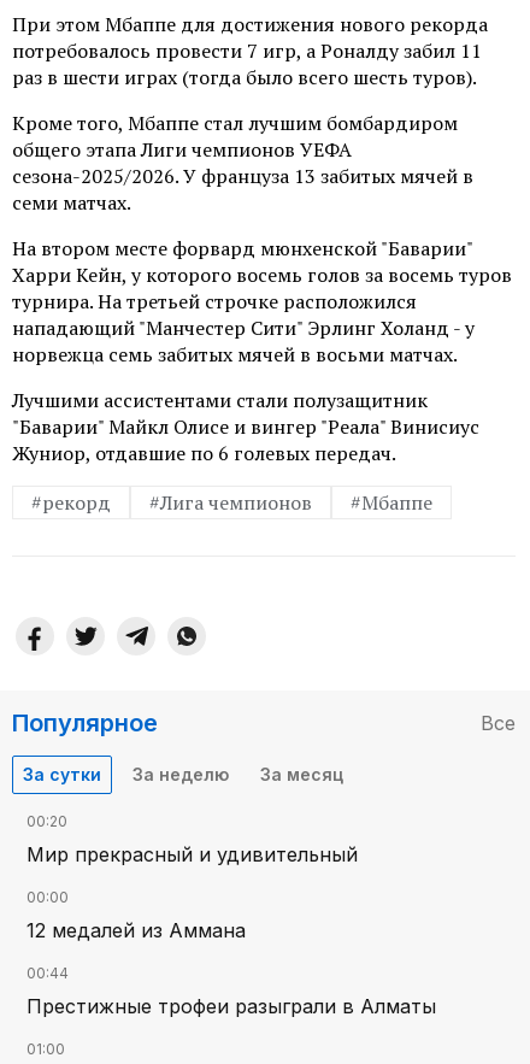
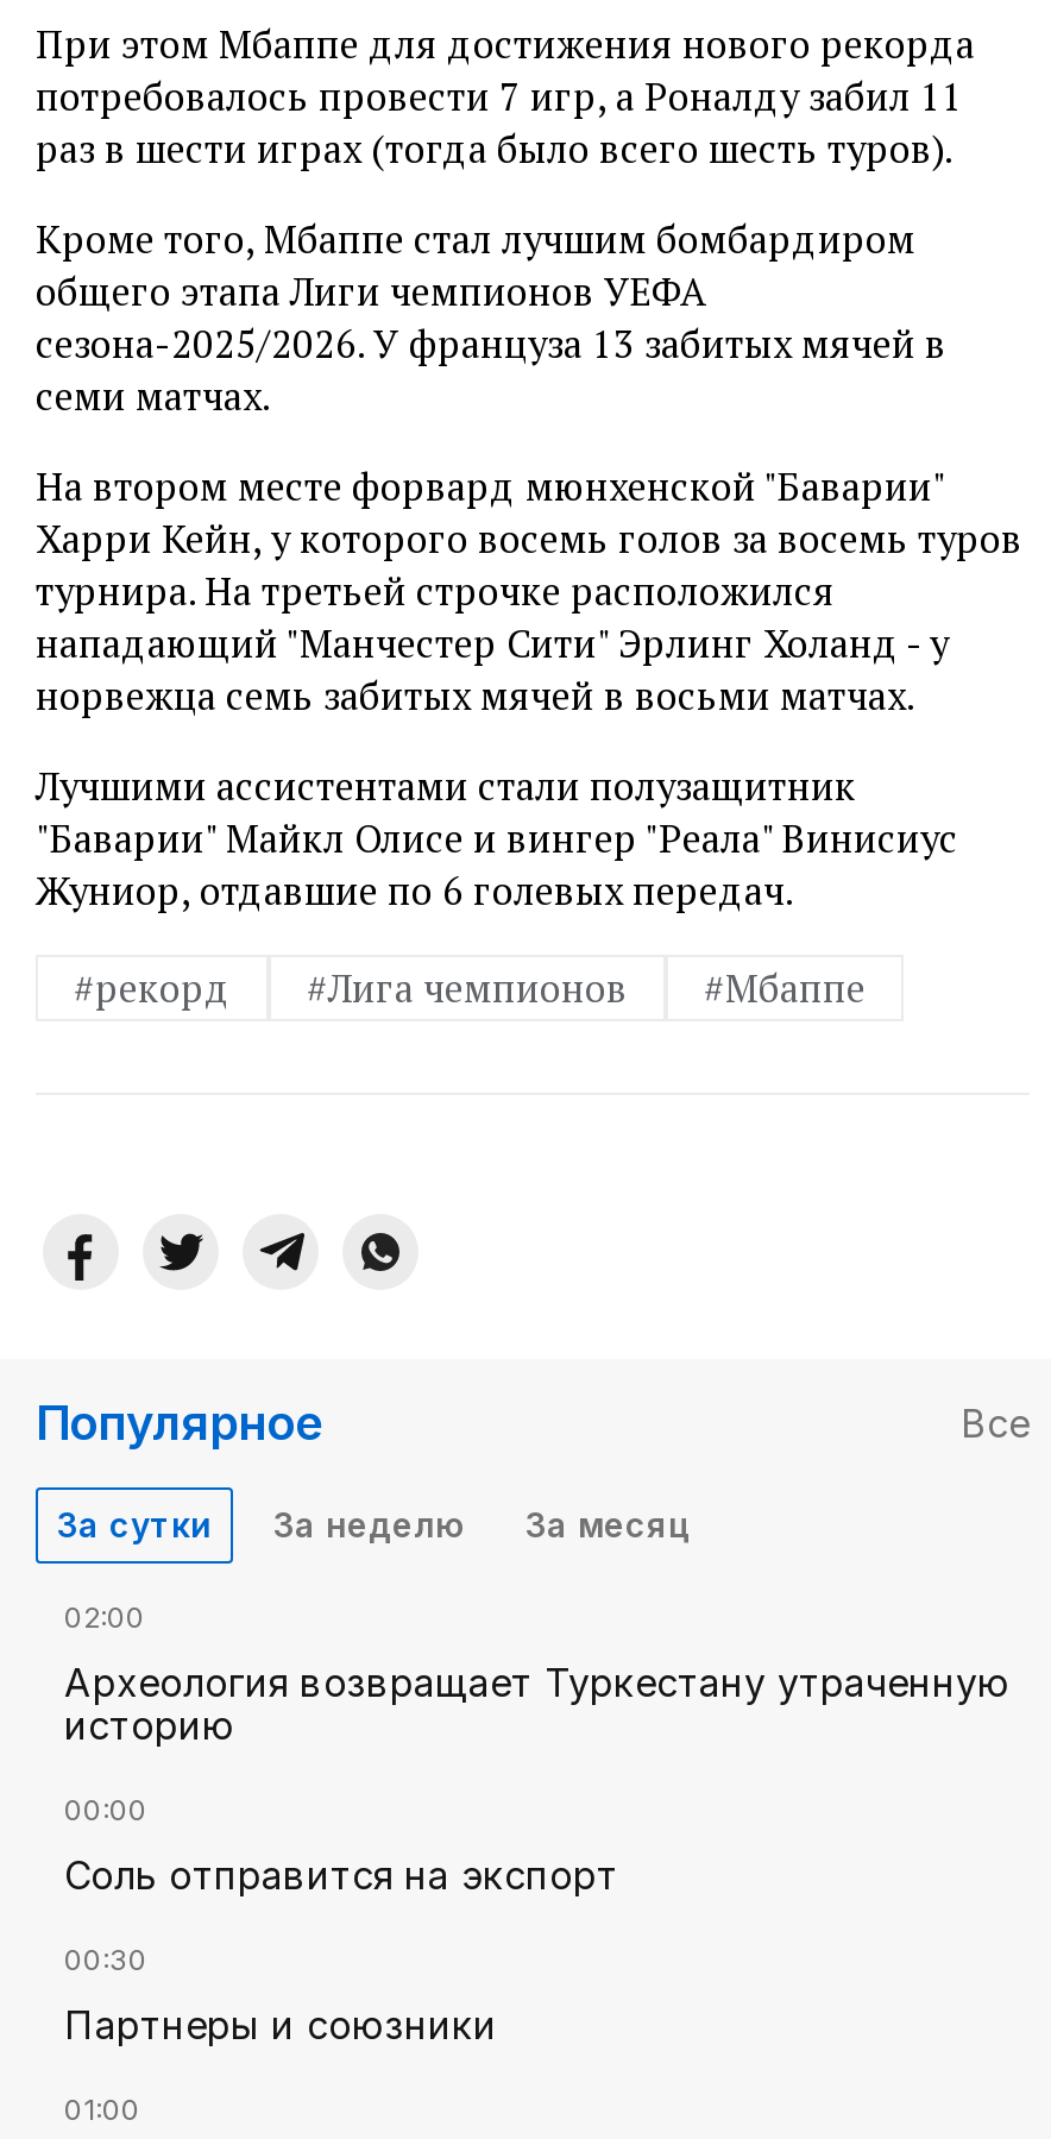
[26,813,67,831] 00:20 -> [64,1600,145,1636] 02:00
[26,843,358,867] Мир прекрасный и удивительный -> [64,1659,1011,1750] Археология возвращает Туркестану утраченную | историю
[26,919,246,943] 12 медалей из Аммана -> [64,1852,618,1900] Соль отправится на экспорт
[26,964,69,982] 00:44 -> [64,1942,147,1978] 00:30
[26,994,436,1019] Престижные трофеи разыграли в Алматы -> [64,2002,497,2049] Партнеры и союзники

